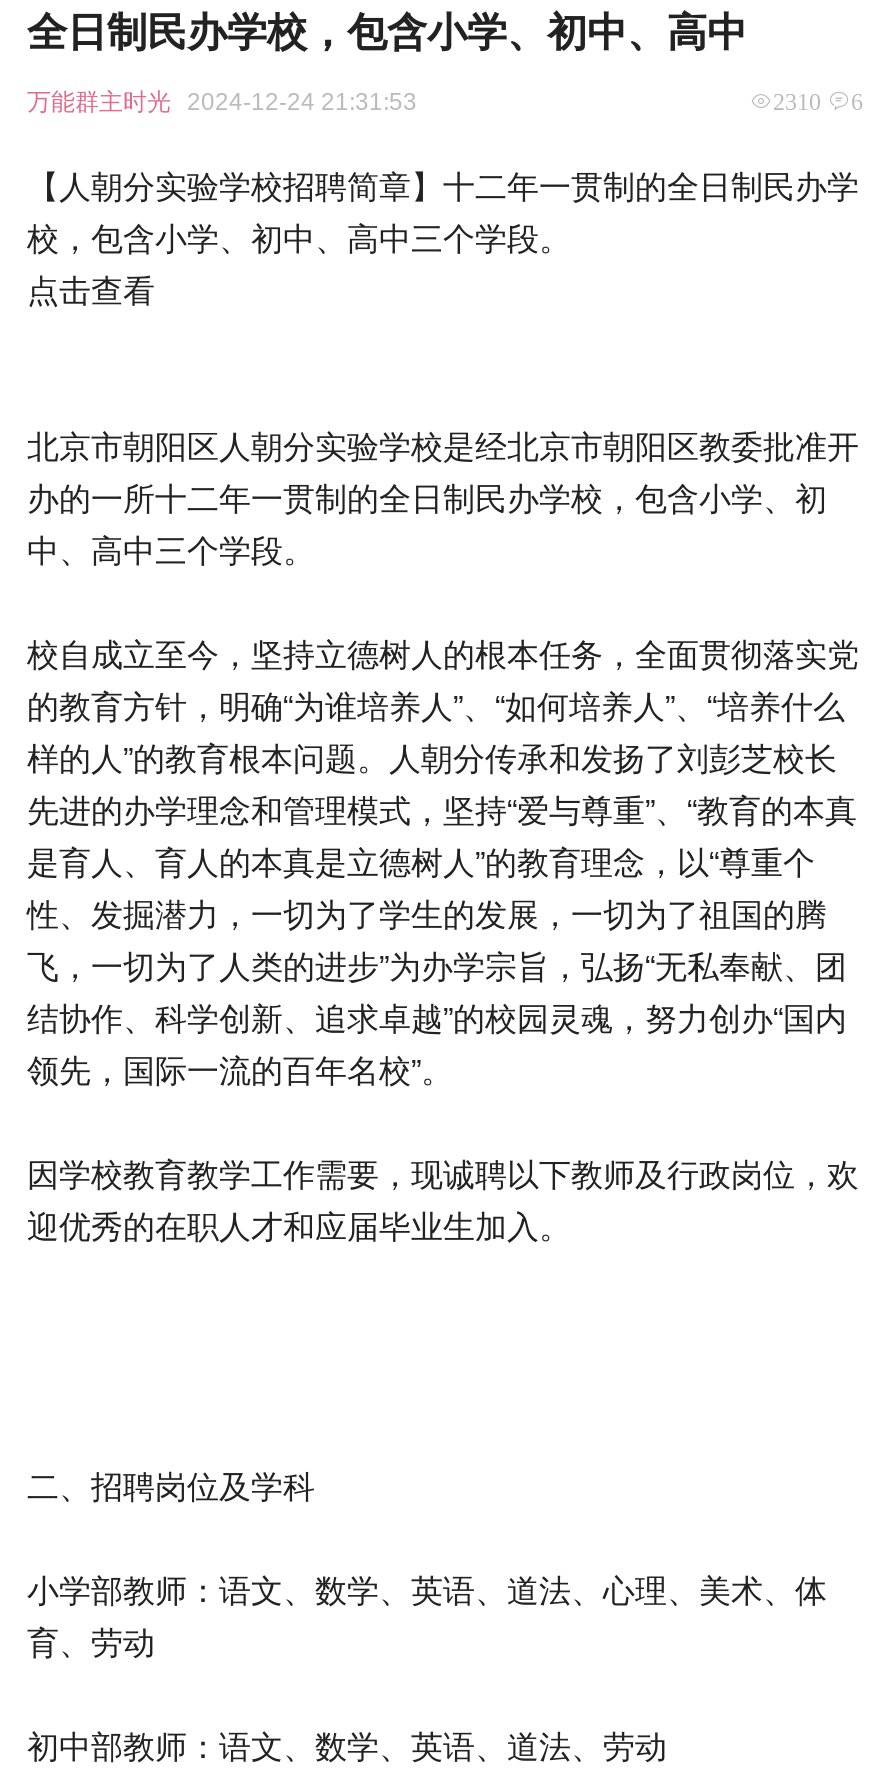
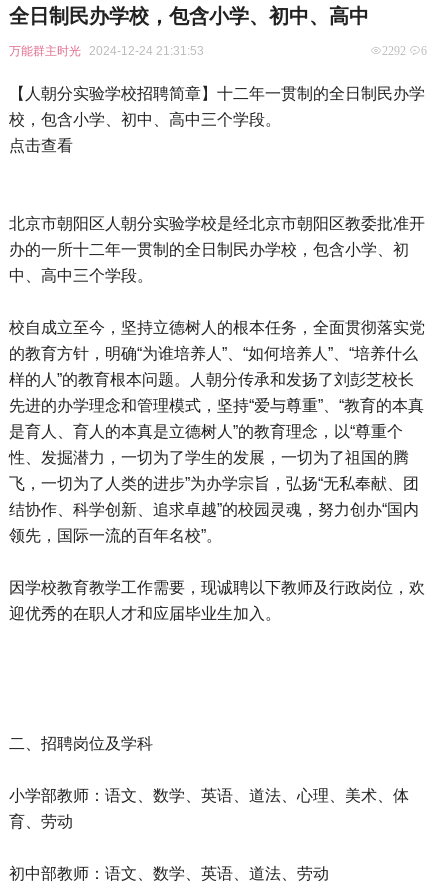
[773,88,863,114] 2310 6 -> [382,44,427,57] 2292 6

